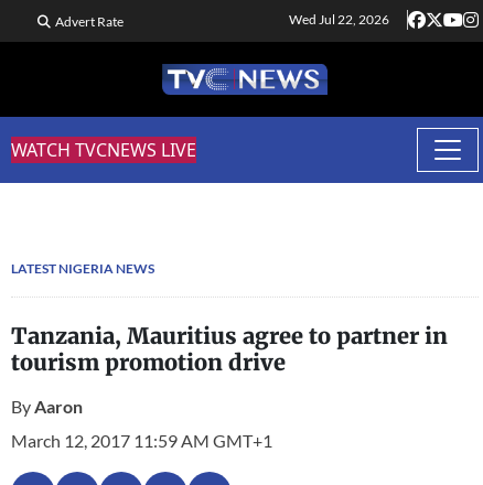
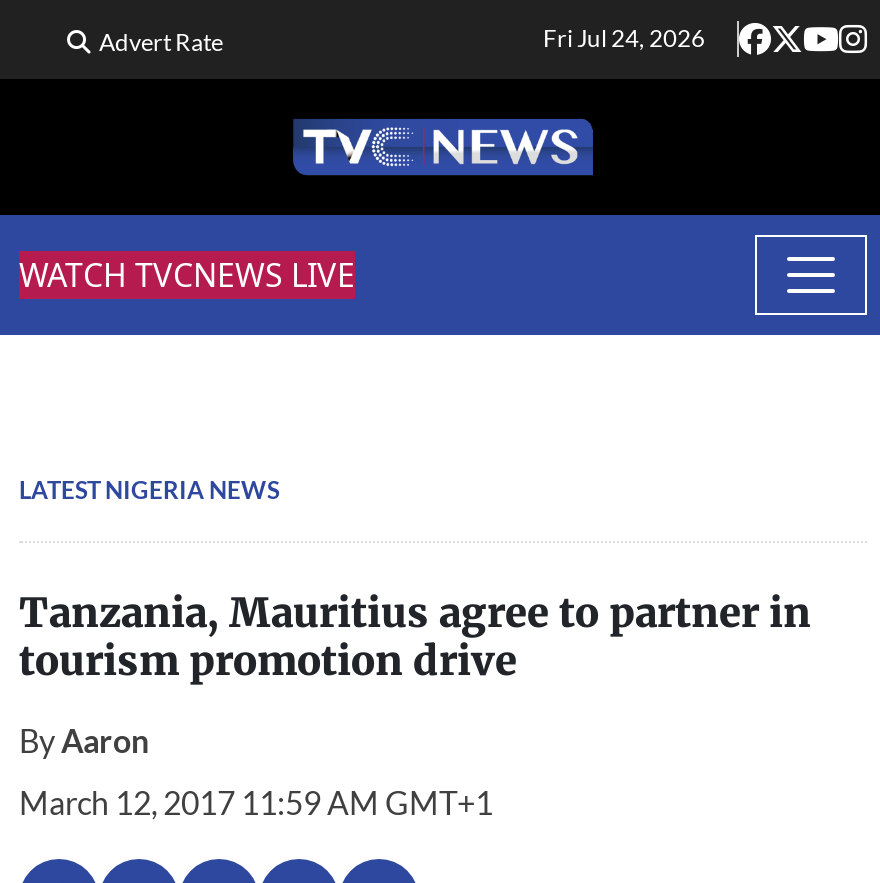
[289,11,389,28] Wed Jul 22, 2026 -> [543,23,705,53] Fri Jul 24, 2026

